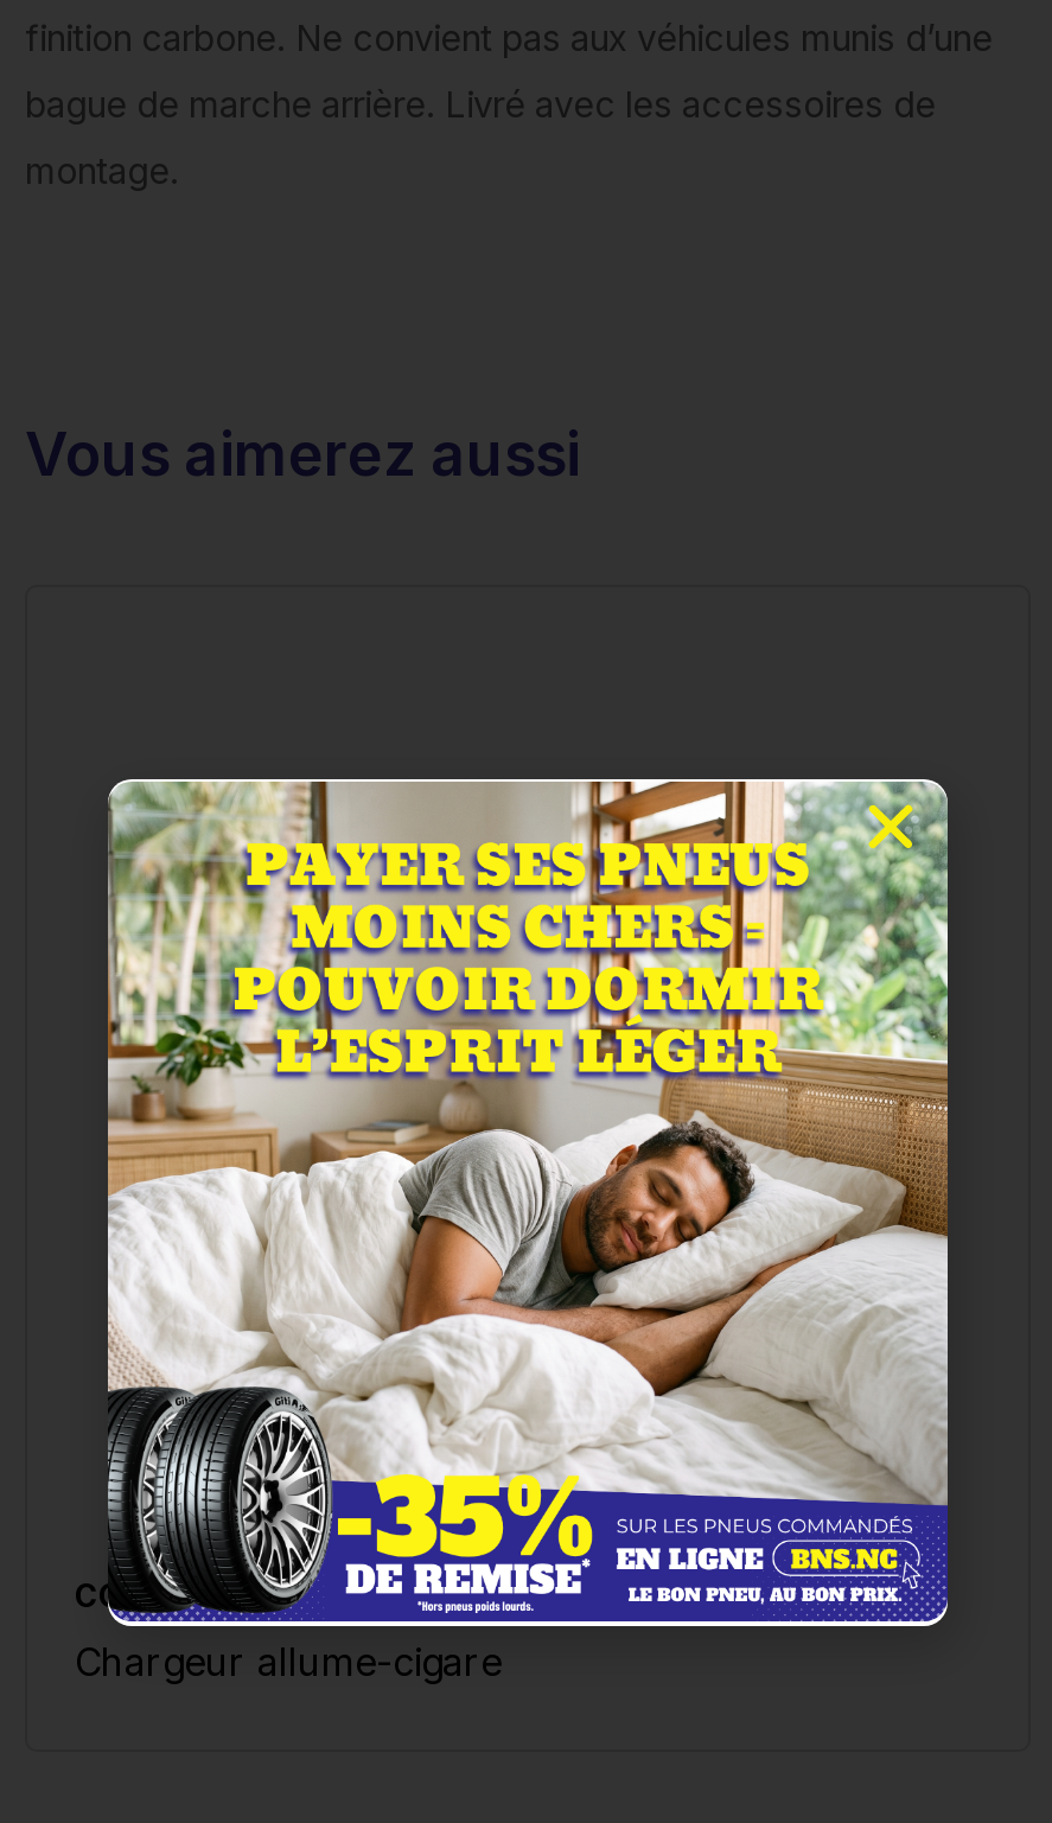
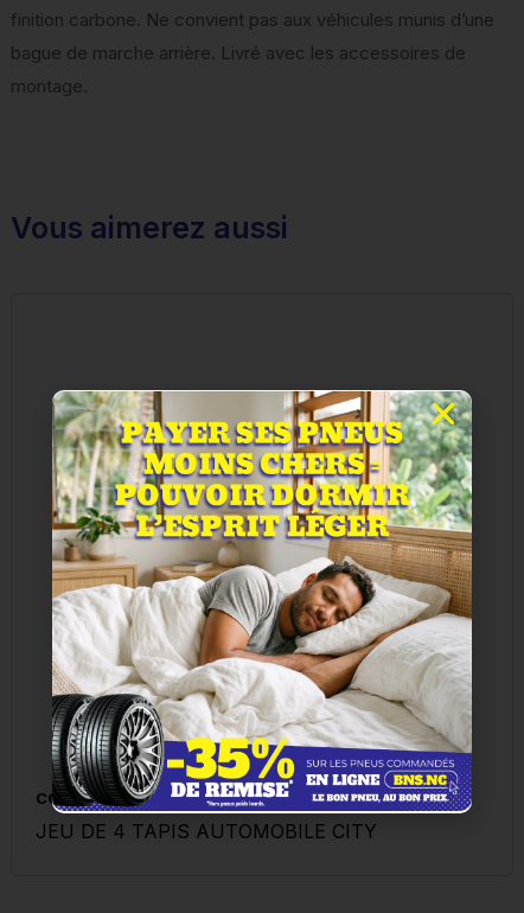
[75,1638,502,1685] Chargeur allume-cigare -> [36,819,377,843] JEU DE 4 TAPIS AUTOMOBILE CITY

